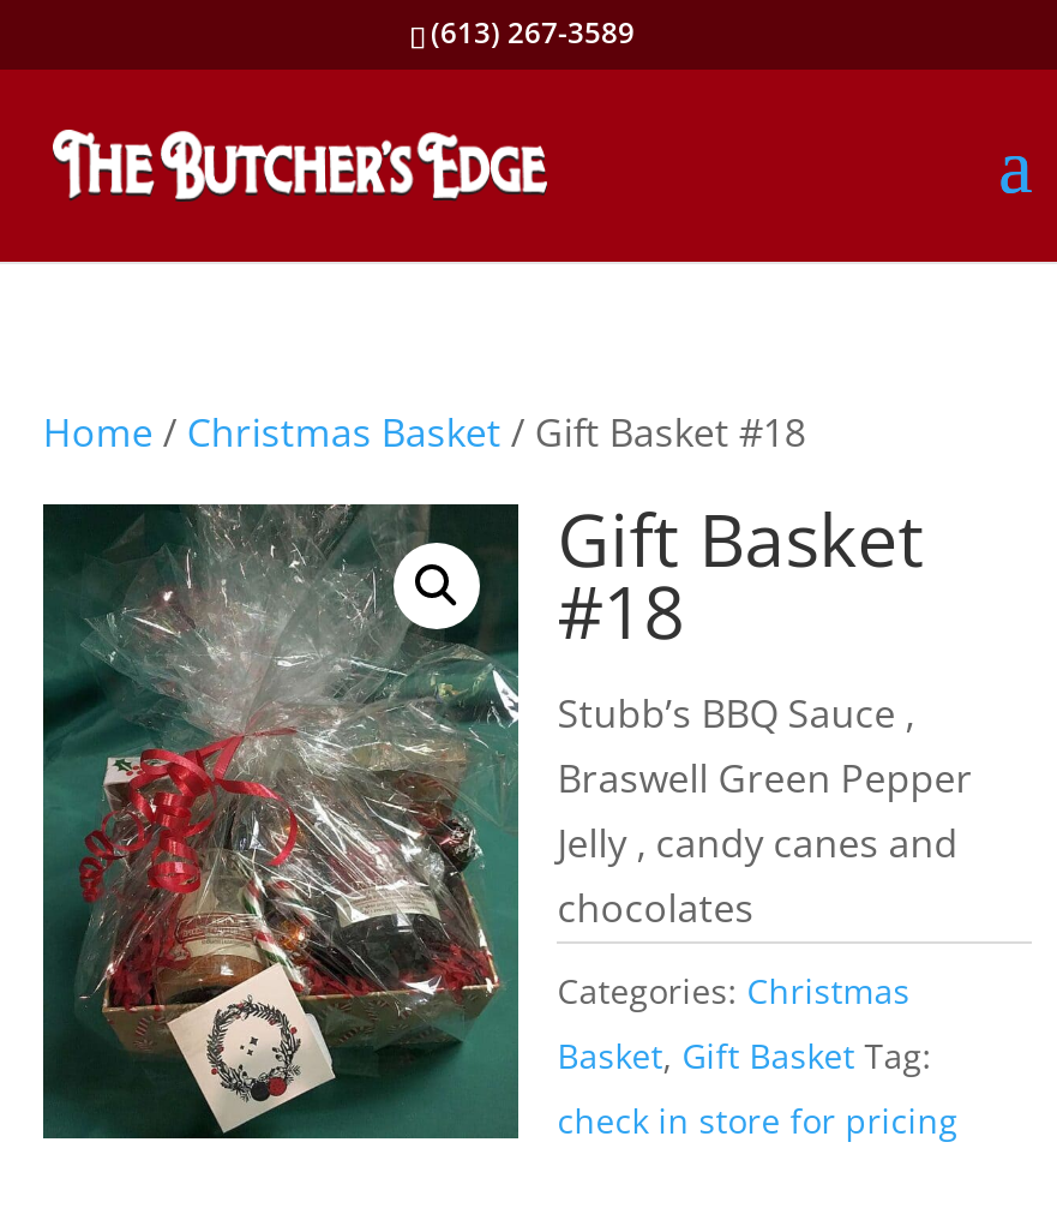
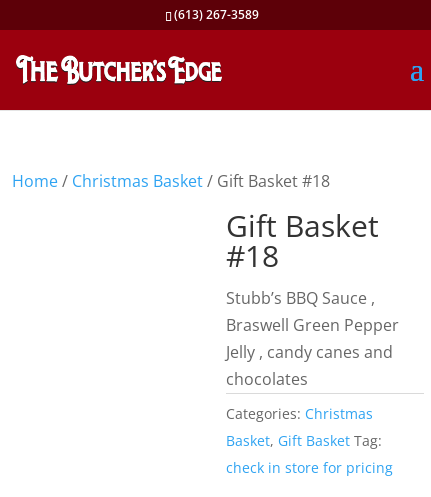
[41,502,521,1141] [image] -> none

